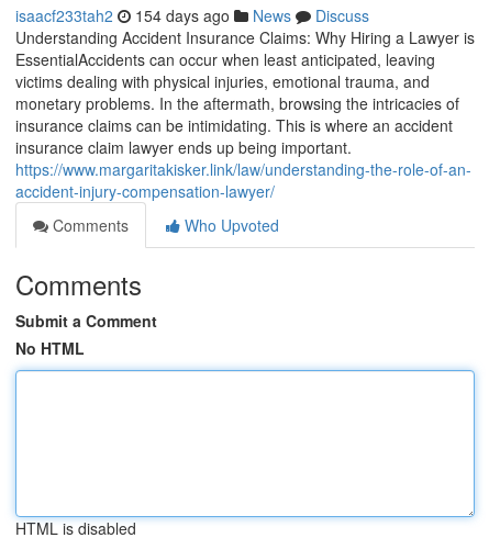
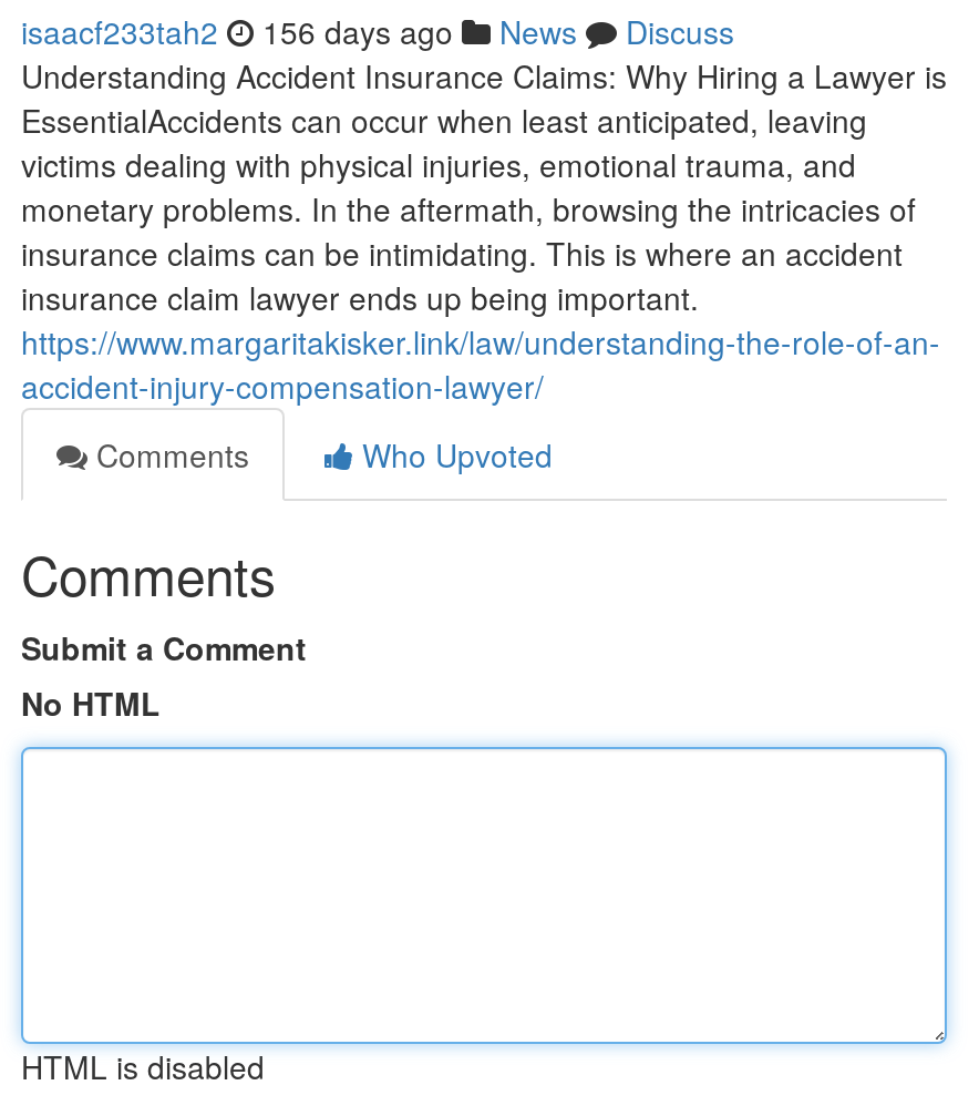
[15,4,369,26] isaacf233tah2 154 days ago News Discuss -> [21,9,734,53] isaacf233tah2 156 days ago News Discuss

